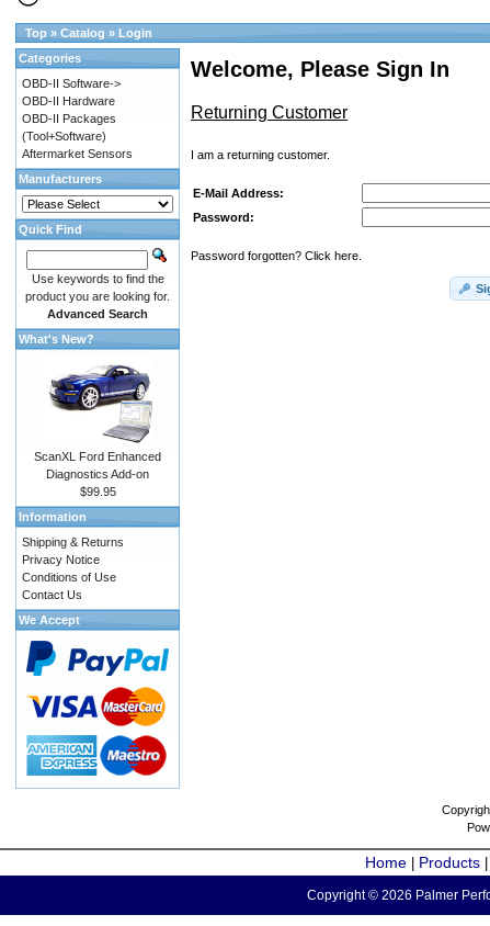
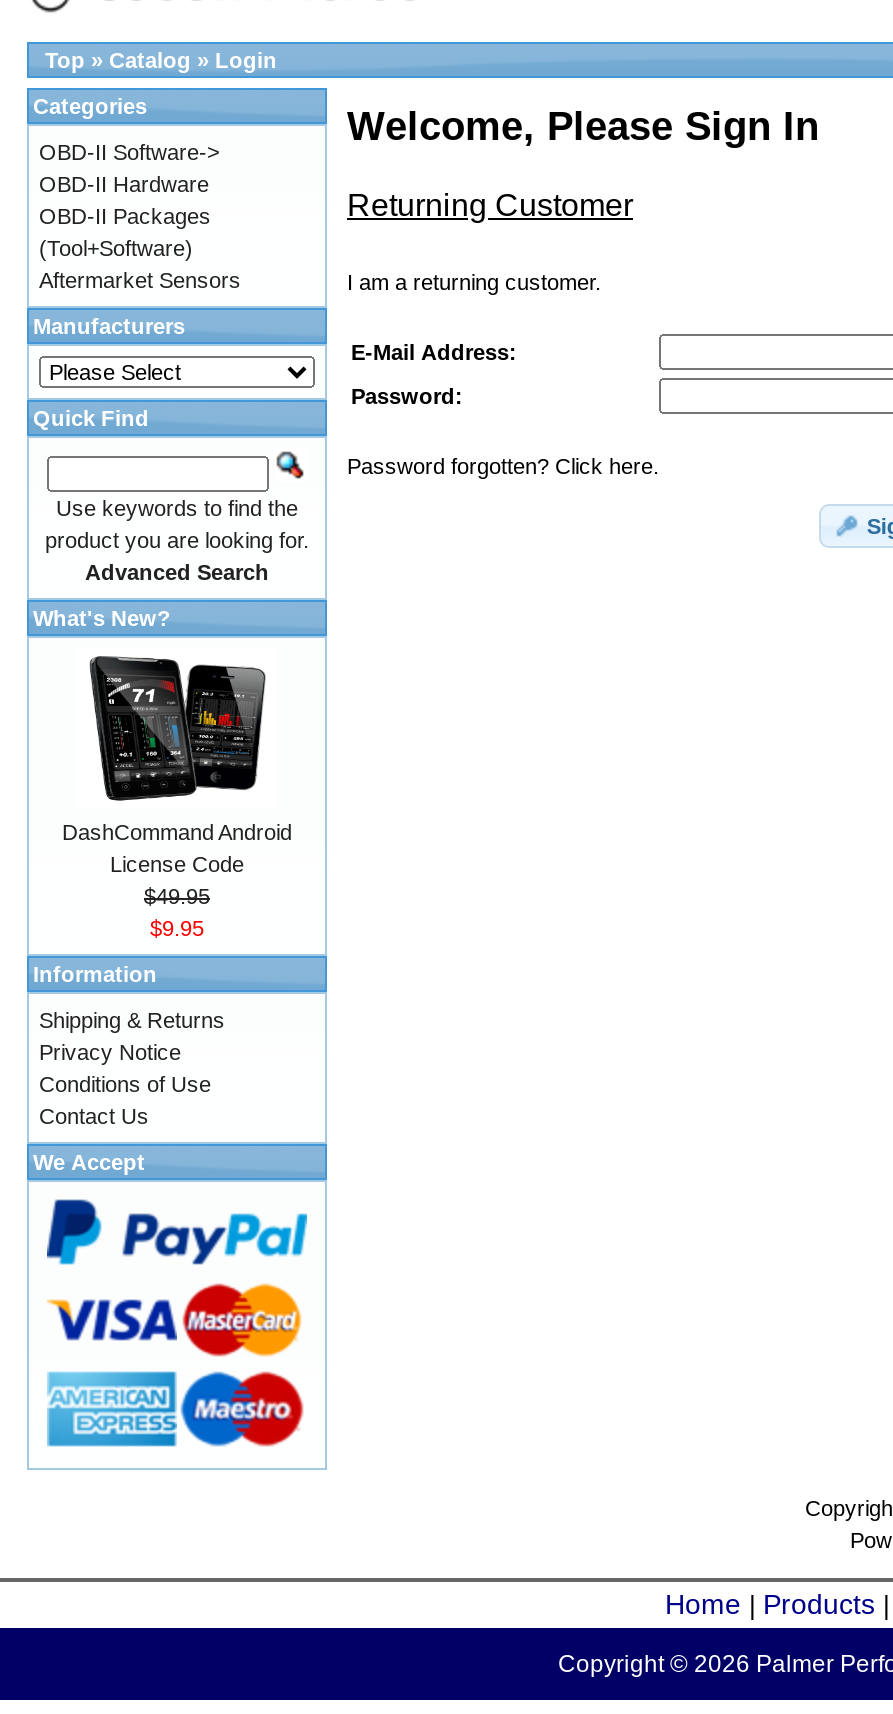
[34,360,161,498] [image] | ScanXL Ford Enhanced | Diagnostics Add-on | $99.95 -> [62,654,292,940] [image] | DashCommand Android | License Code | $49.95 | $9.95

